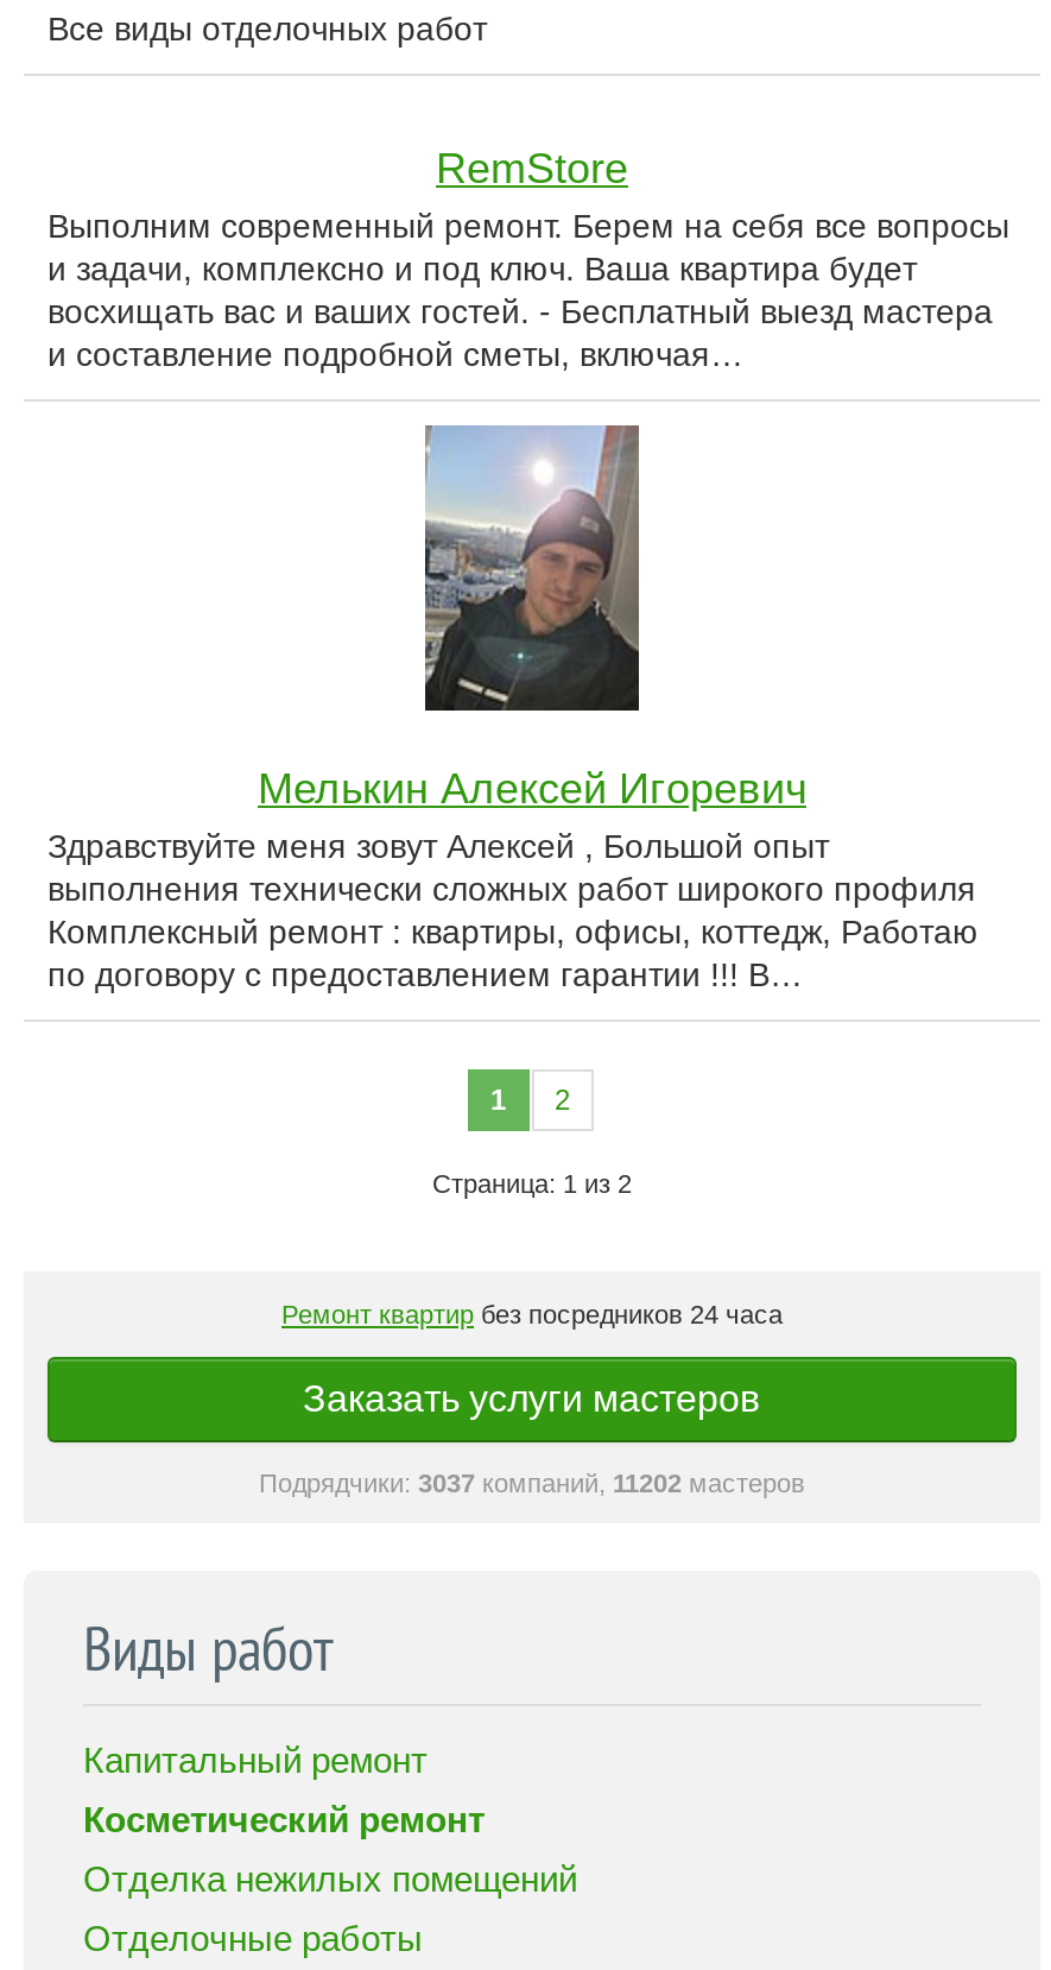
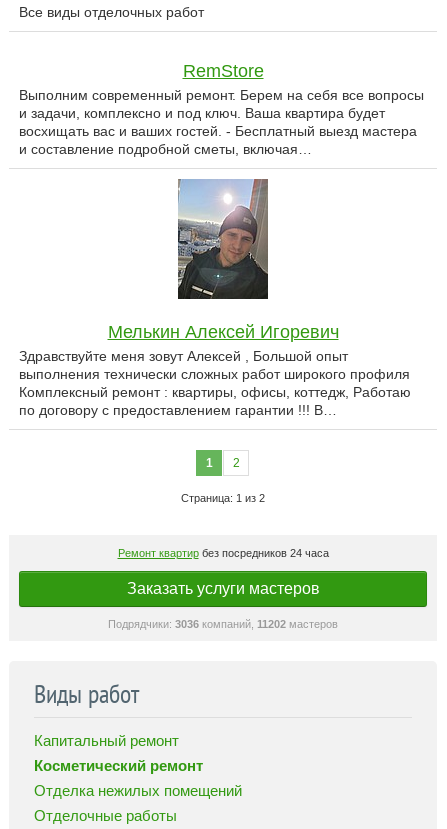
[259,1469,805,1498] Подрядчики: 3037 компаний, 11202 мастеров -> [108,618,338,630] Подрядчики: 3036 компаний, 11202 мастеров

